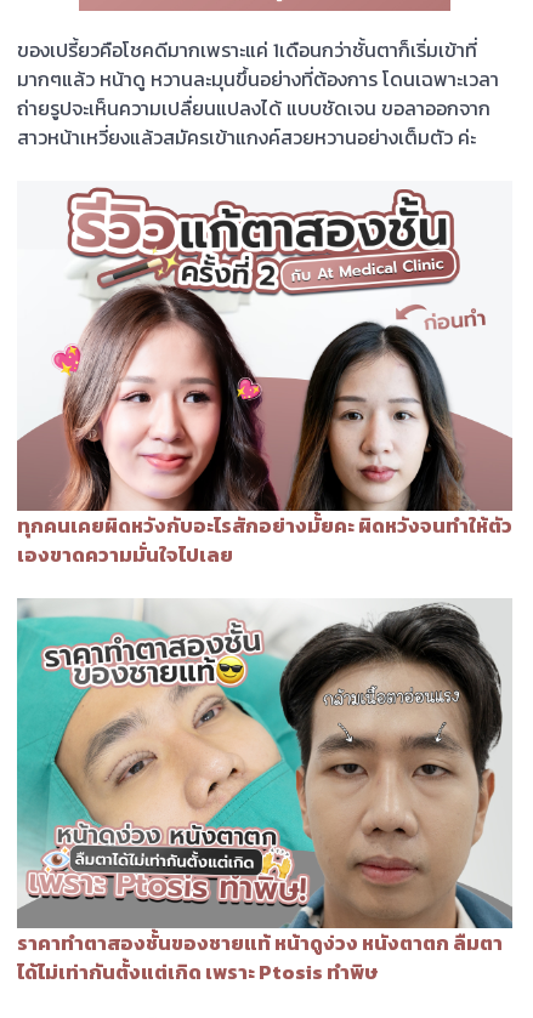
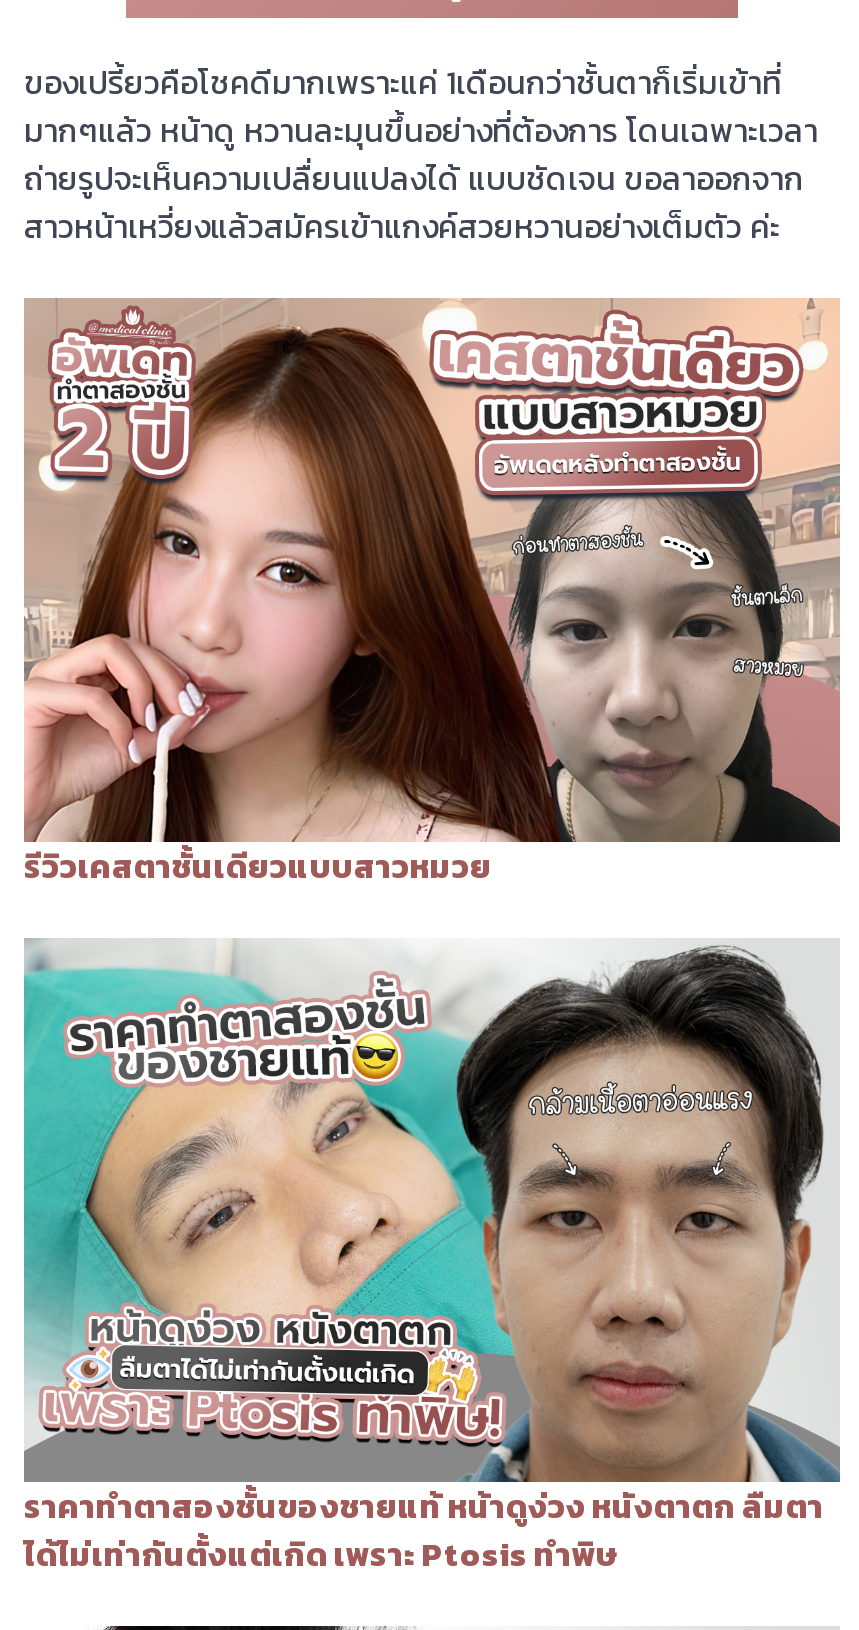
[17,186,512,568] [image] | ทุกคนเคยผิดหวังกับอะไรสักอย่างมั้ยคะ ผิดหวังจนทำให้ตัว | เองขาดความมั่นใจไปเลย -> [22,296,842,889] [image] | รีวิวเคสตาชั้นเดียวแบบสาวหมวย

